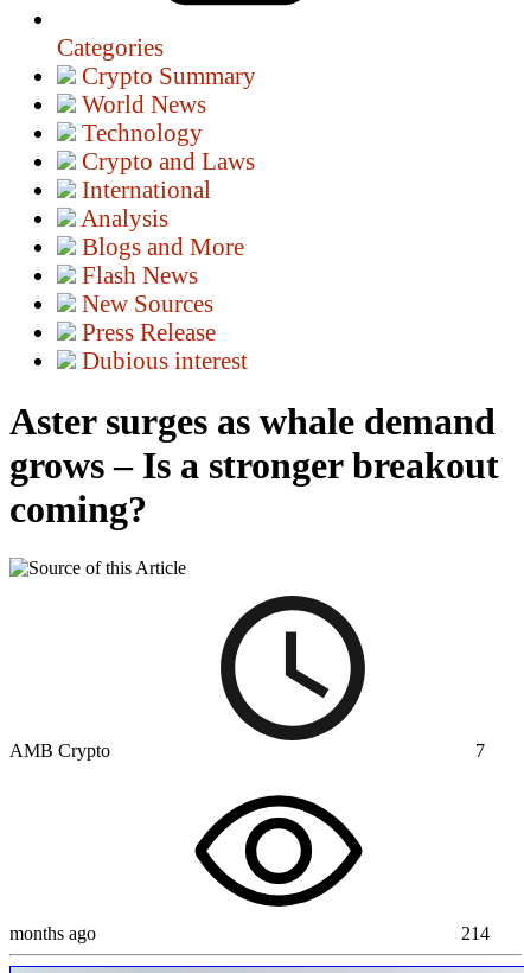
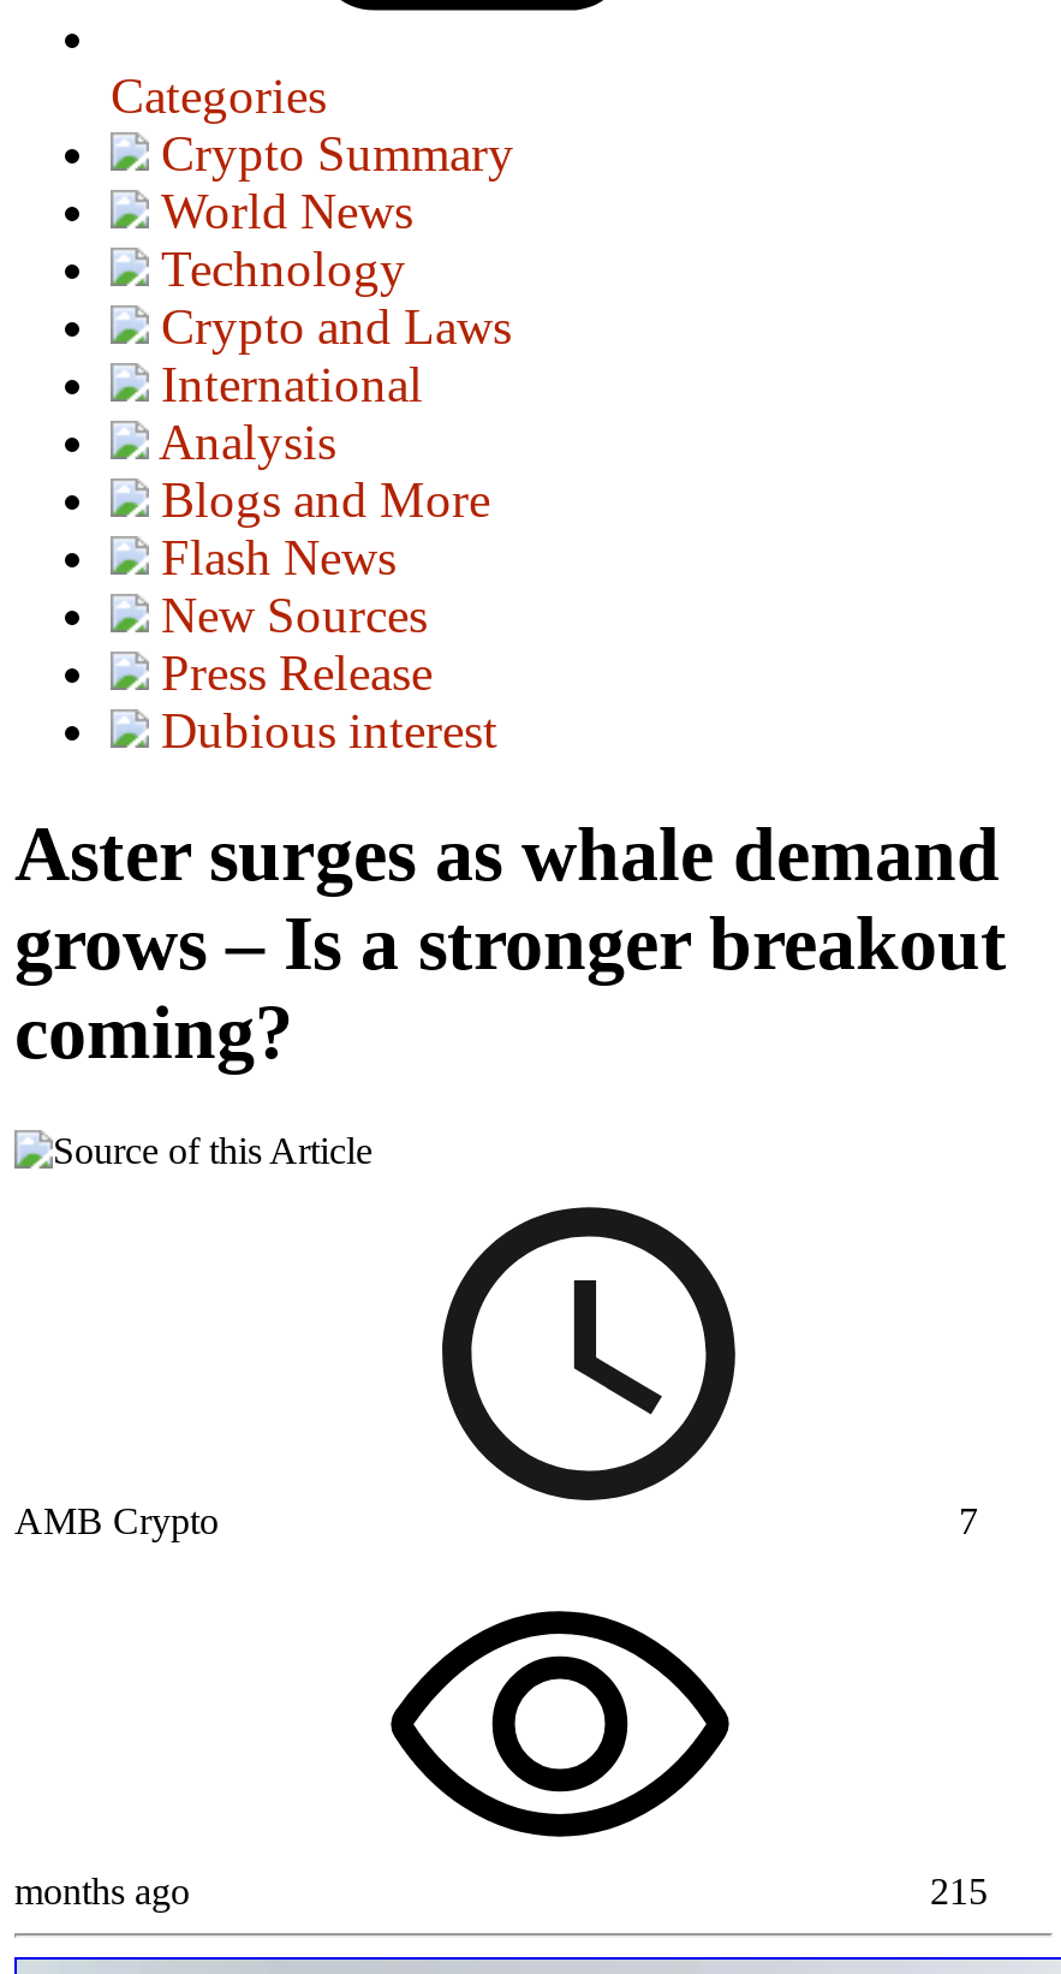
[456,923,490,943] 214 -> [920,1870,988,1911] 215

